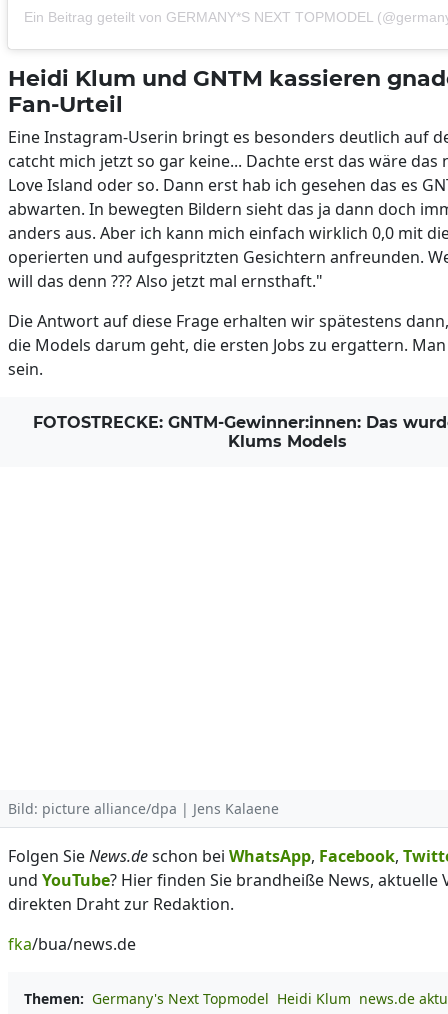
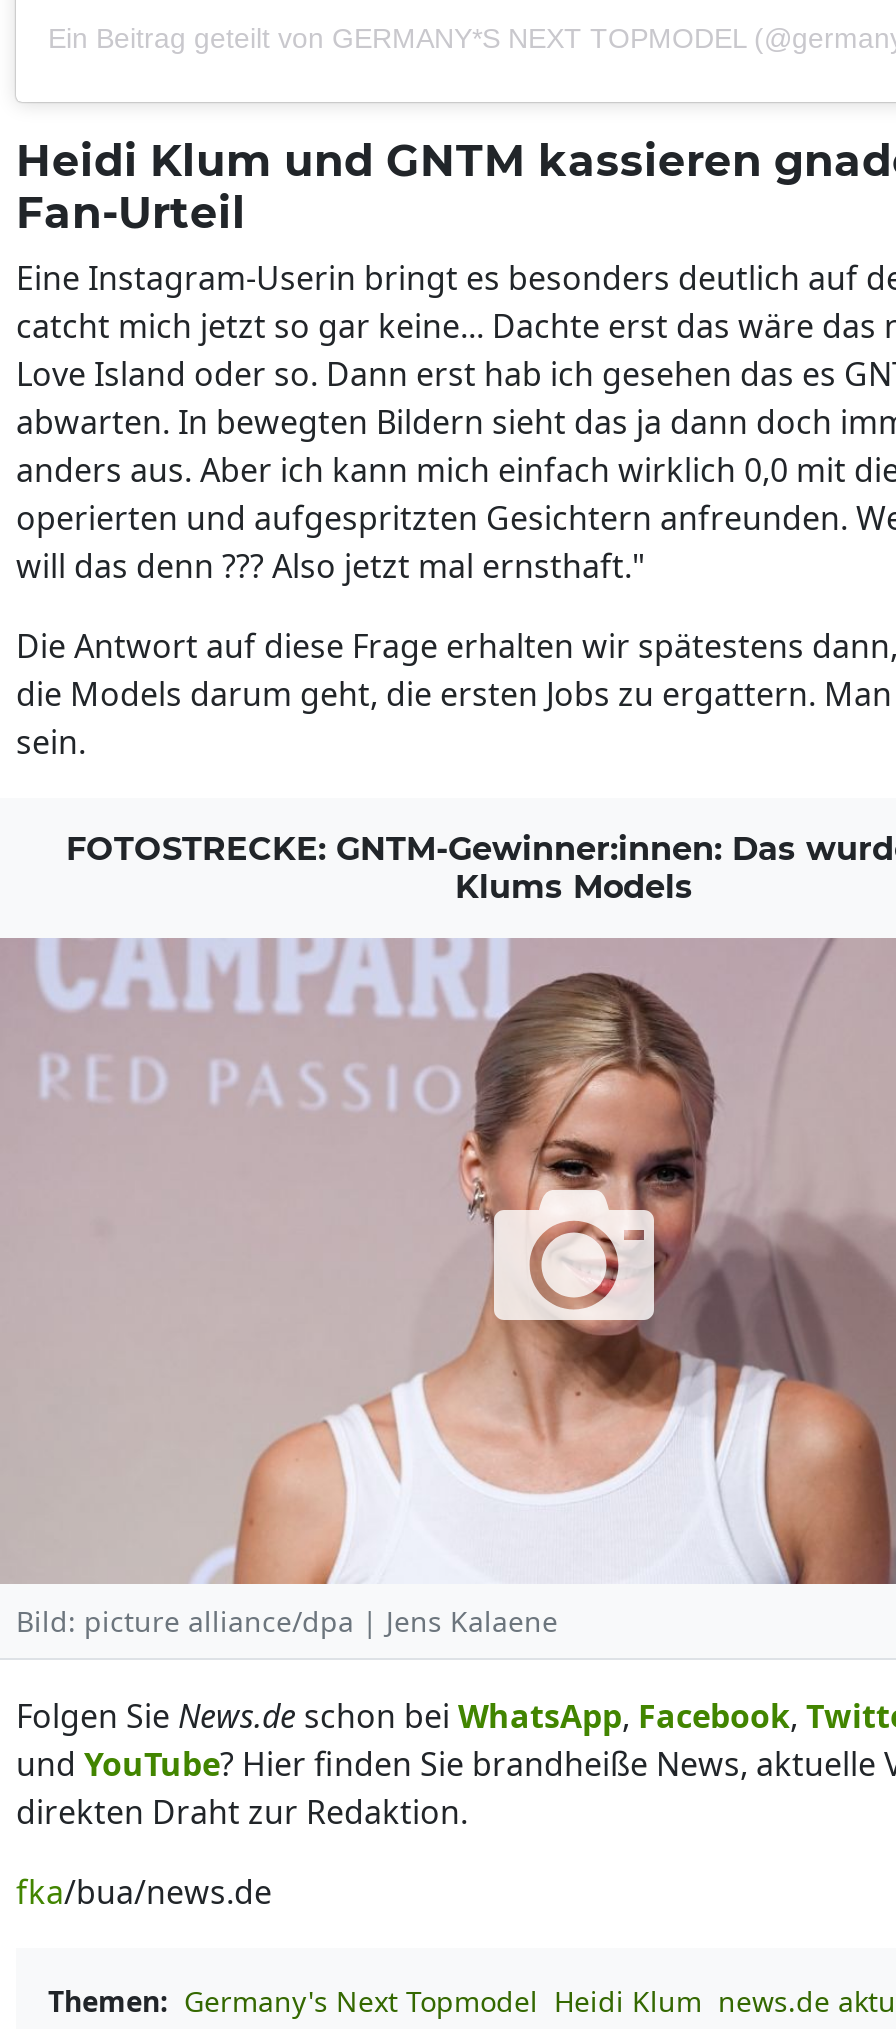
none -> [6,936,890,1586] [image]

